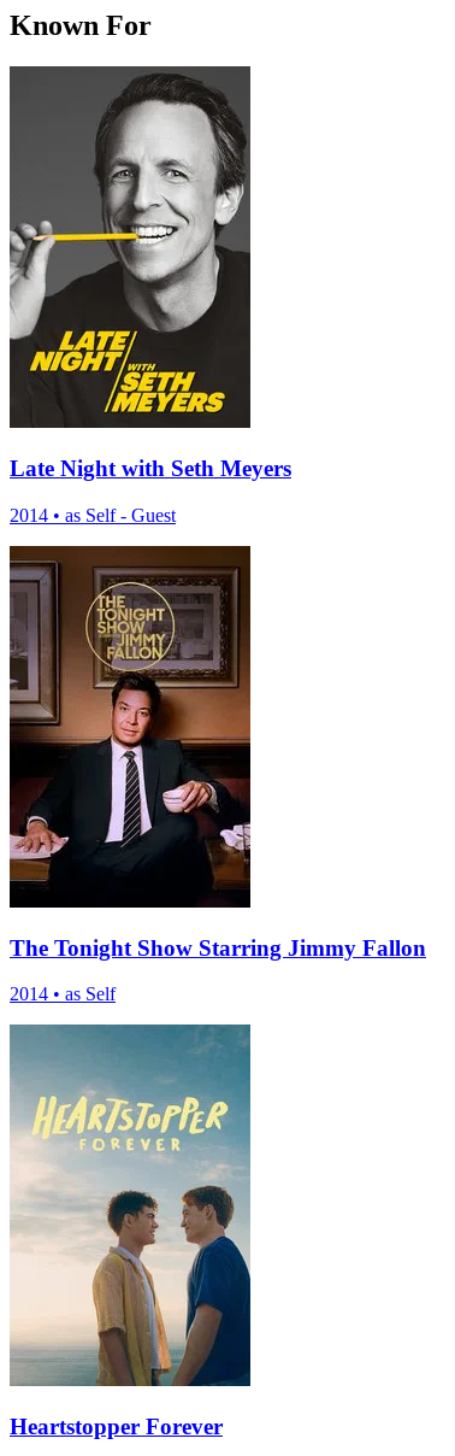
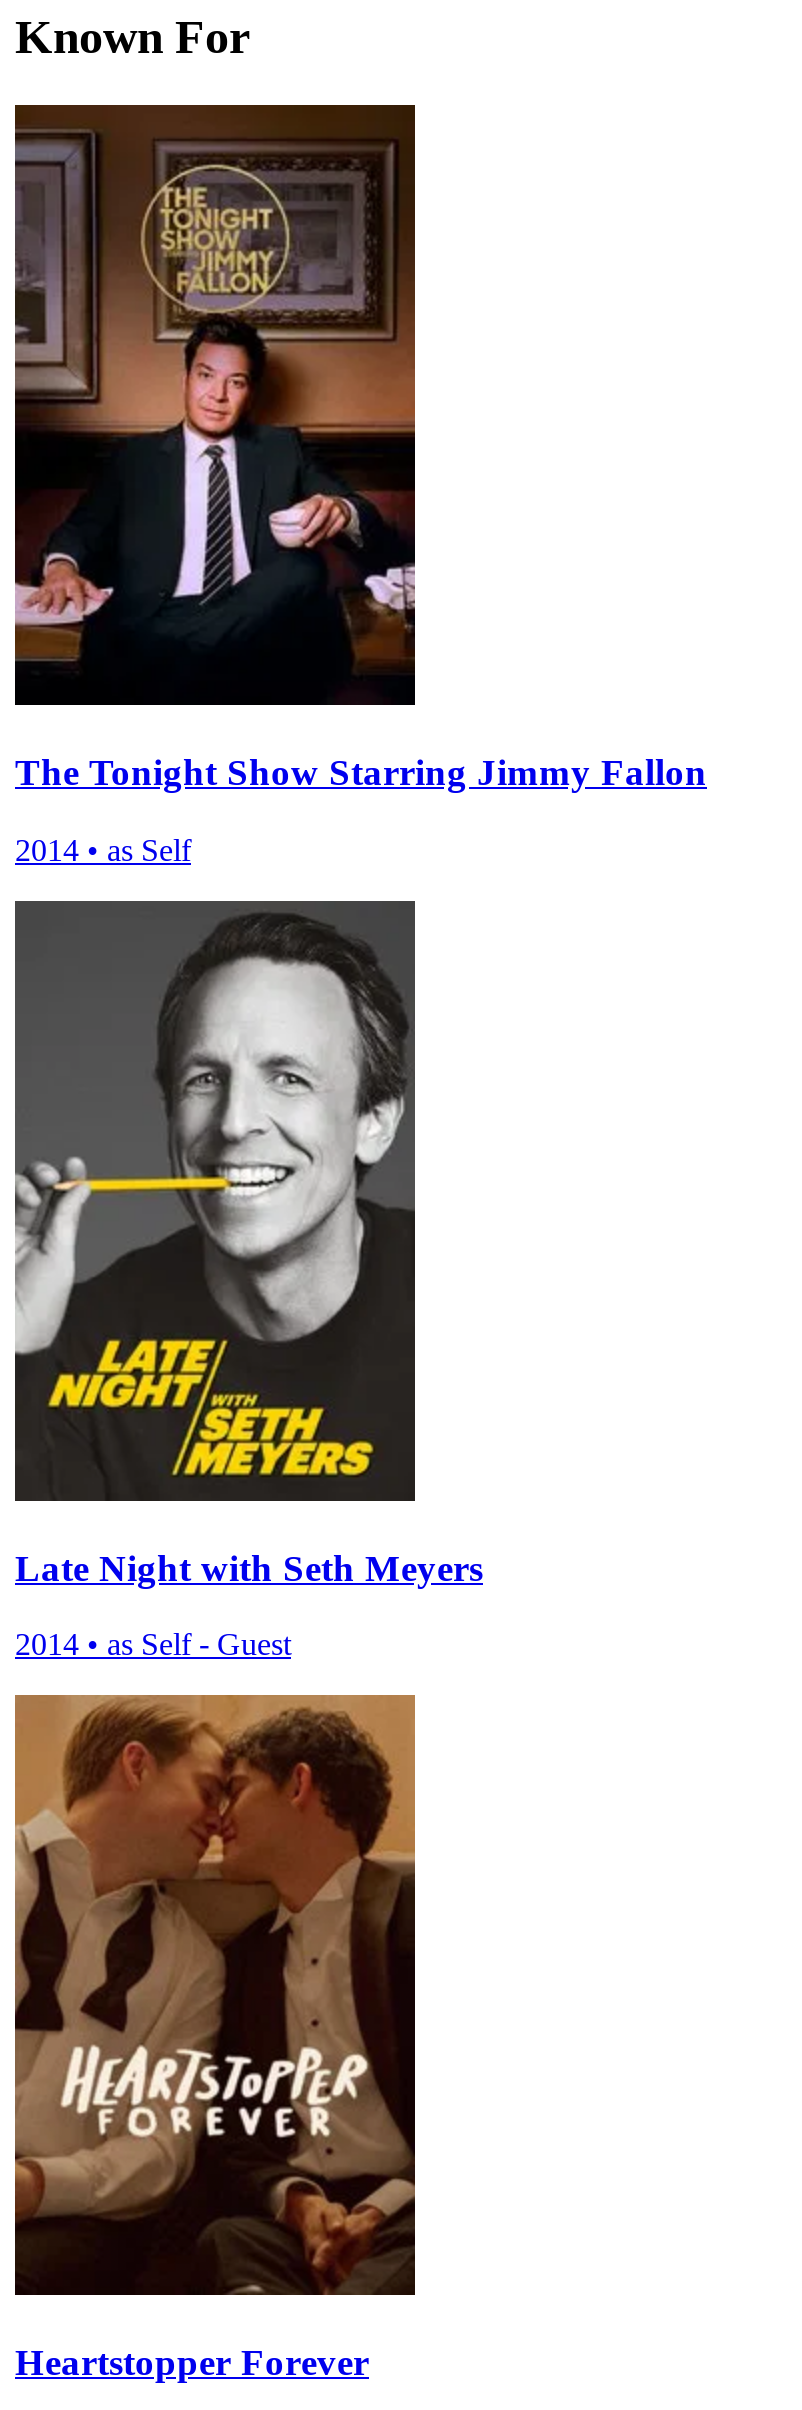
moved [8,72,291,525] -> [13,909,483,1661]: [image] | Late Night with Seth Meyers | 2014 • as Self - Guest
moved [8,546,426,1004] -> [13,105,707,867]: [image] | The Tonight Show Starring Jimmy Fallon | 2014 • as Self
[8,1023,252,1387] [image] -> [13,1693,417,2295] [image]

